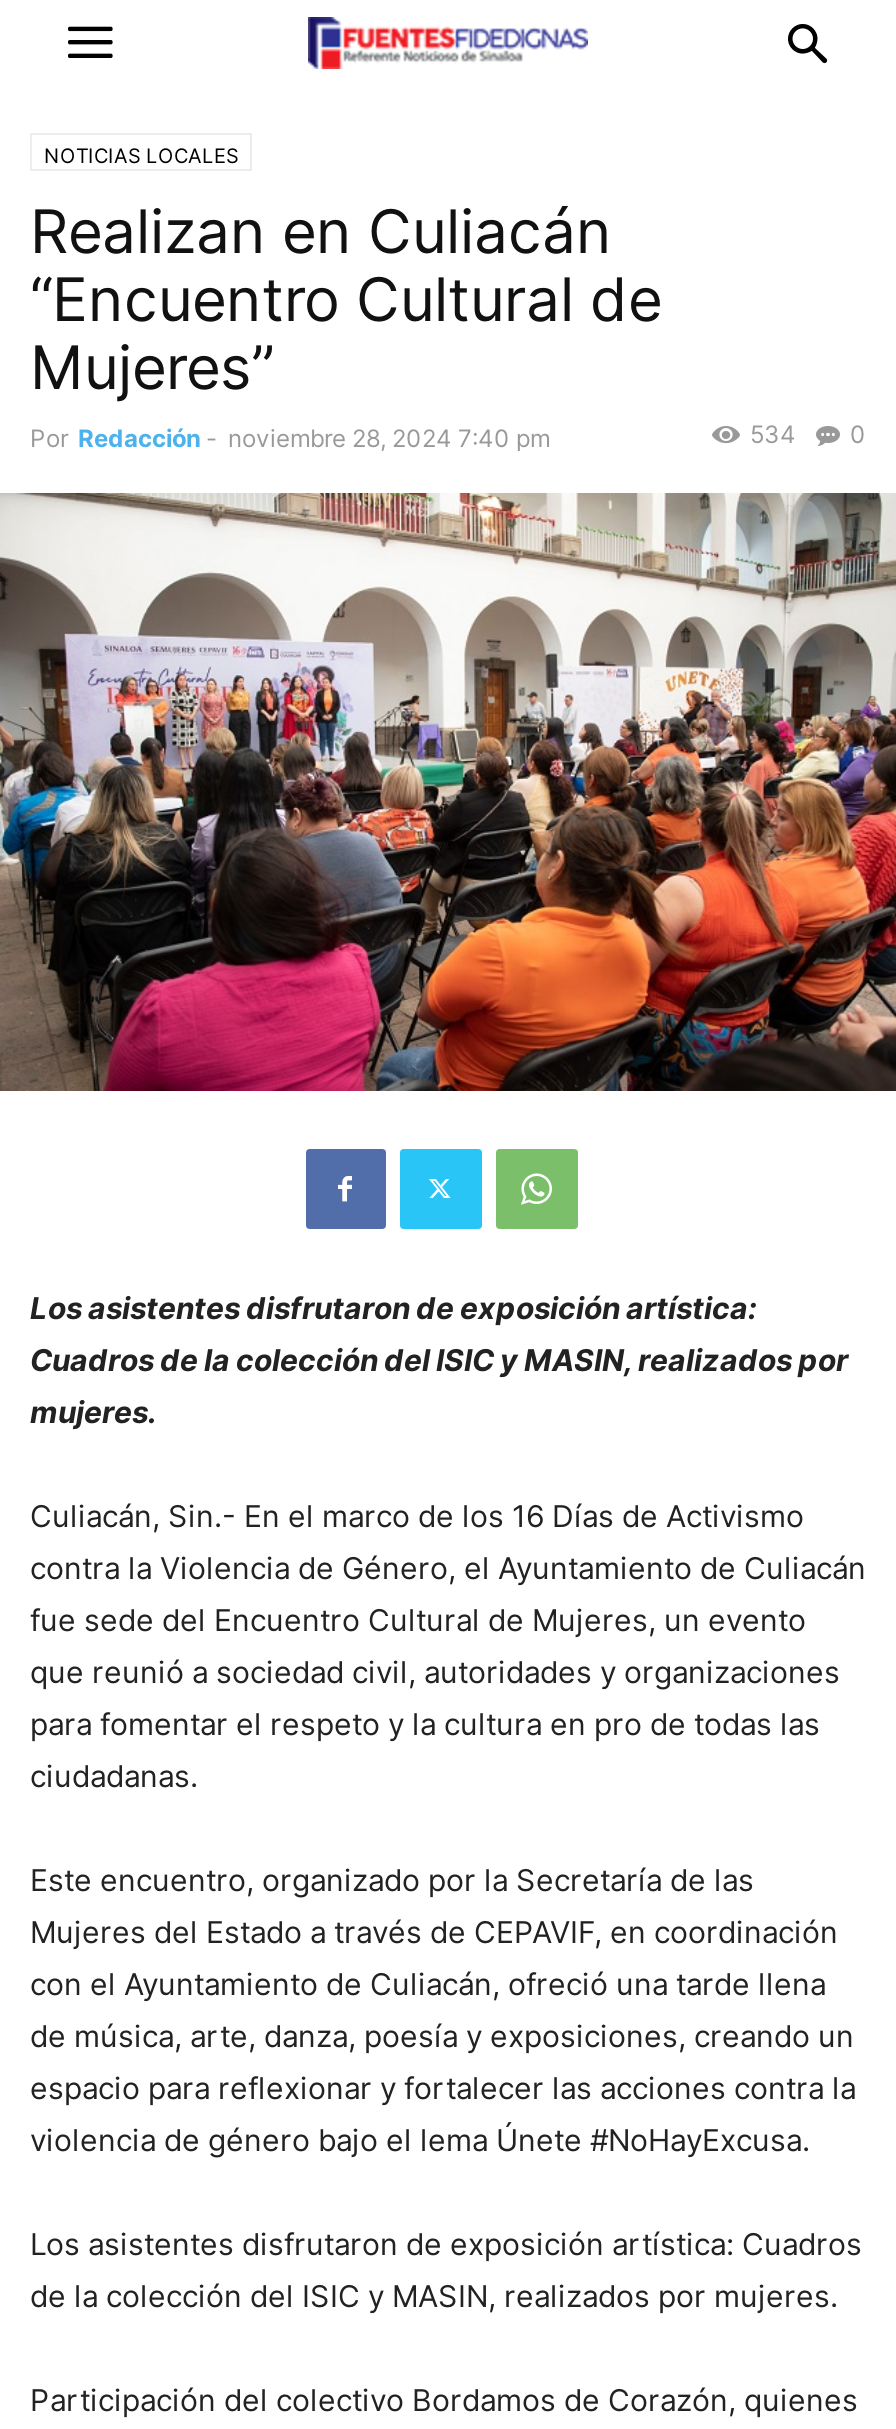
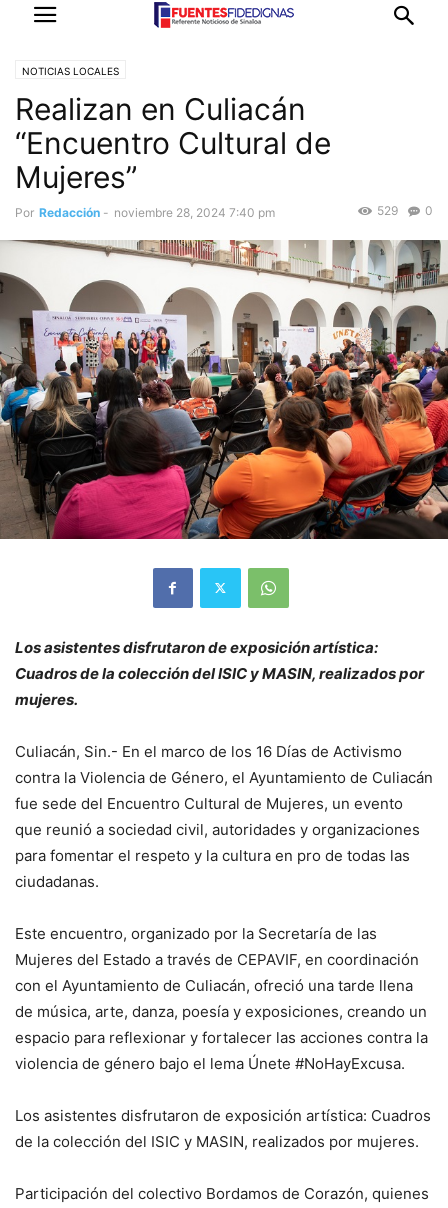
[750,419,866,449] 534 0 -> [377,203,433,218] 529 0

